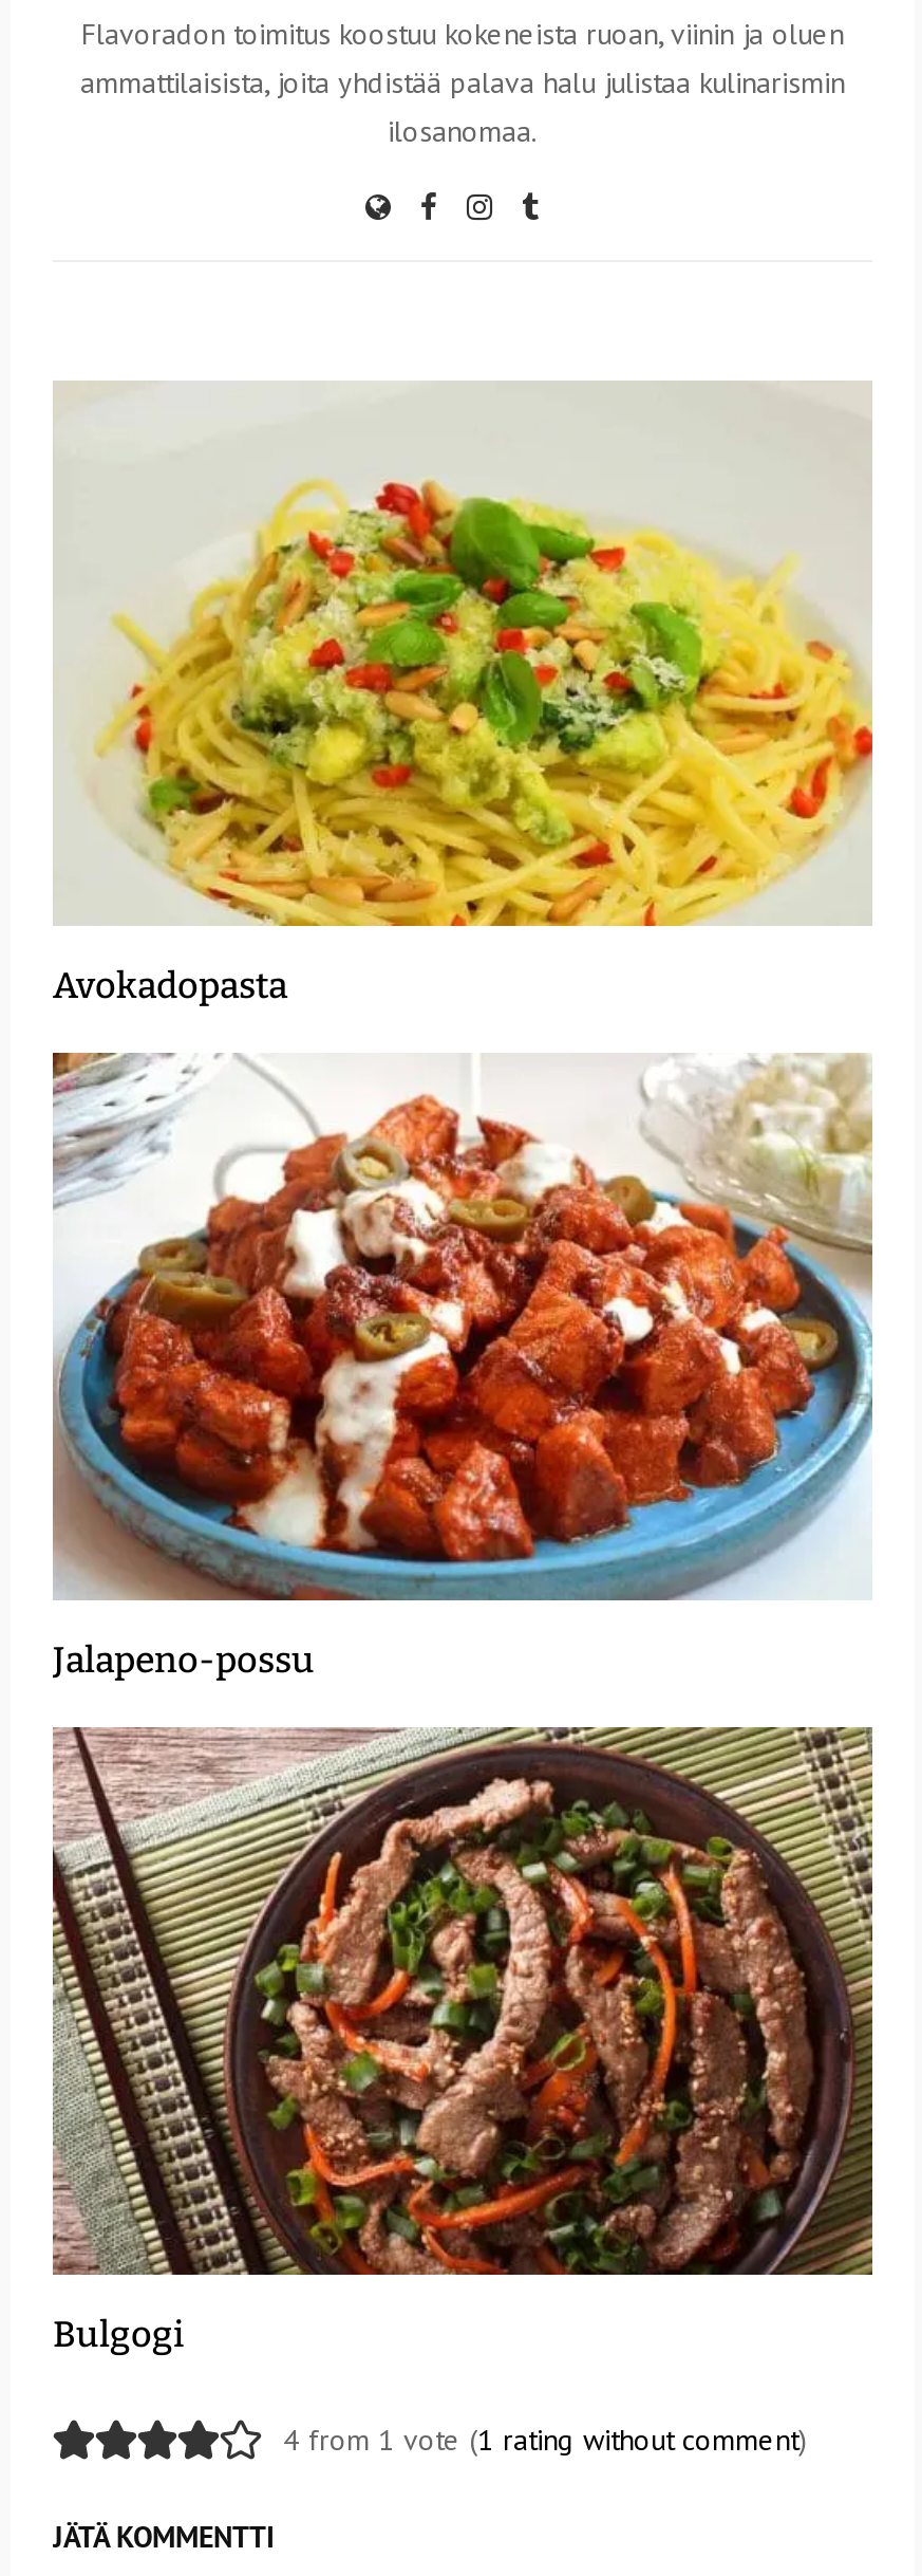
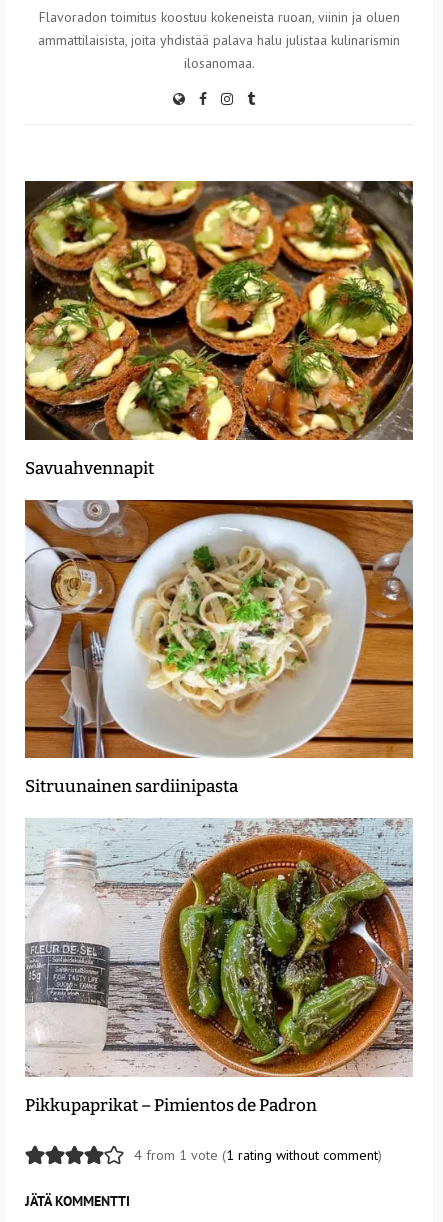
[53,381,874,1009] [image] | Avokadopasta -> [24,180,414,478] [image] | Savuahvennapit
[51,1053,874,1683] [image] | Jalapeno-possu -> [25,499,414,797] [image] | Sitruunainen sardiinipasta
[51,1725,874,2357] [image] | Bulgogi -> [25,818,413,1116] [image] | Pikkupaprikat – Pimientos de Padron

